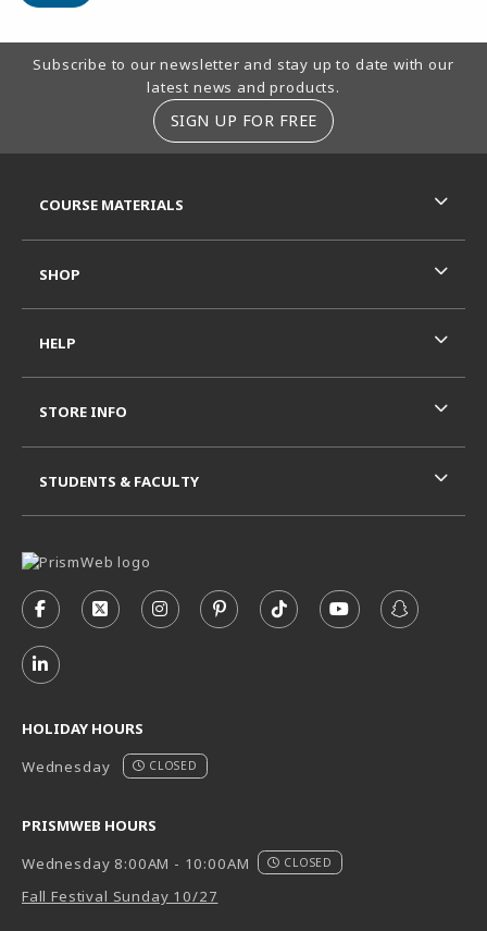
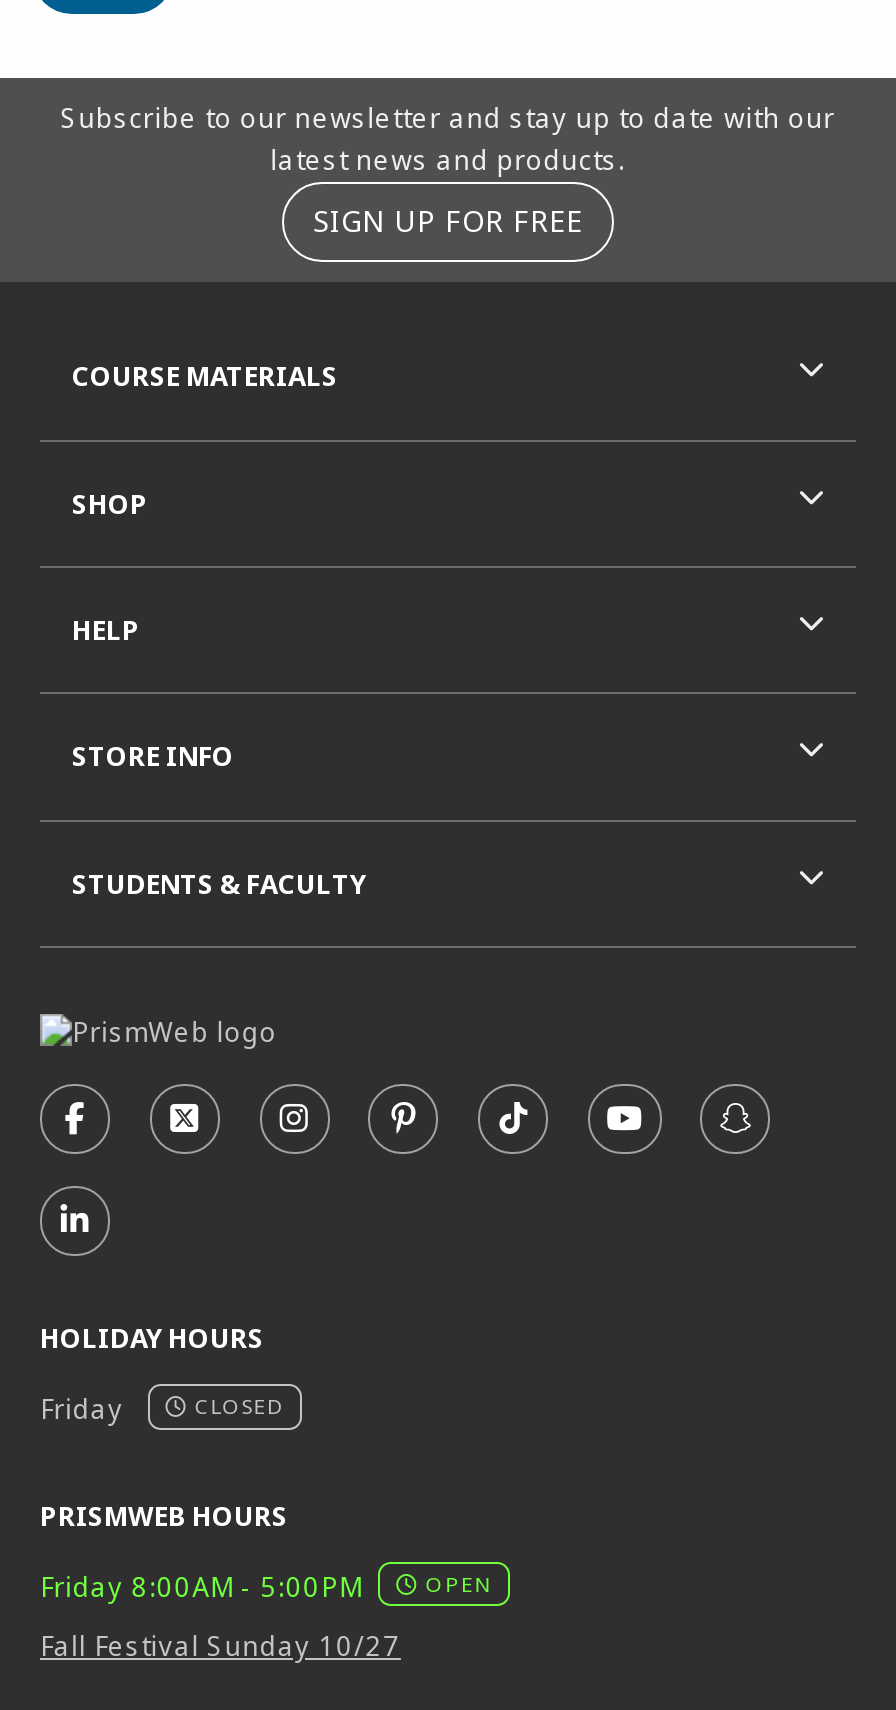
[22,757,114,777] Wednesday -> [40,1391,132,1427] Friday
[22,854,333,873] Wednesday 8:00AM - 10:00AM | CLOSED -> [40,1568,492,1604] Friday 8:00AM - 5:00PM | OPEN

